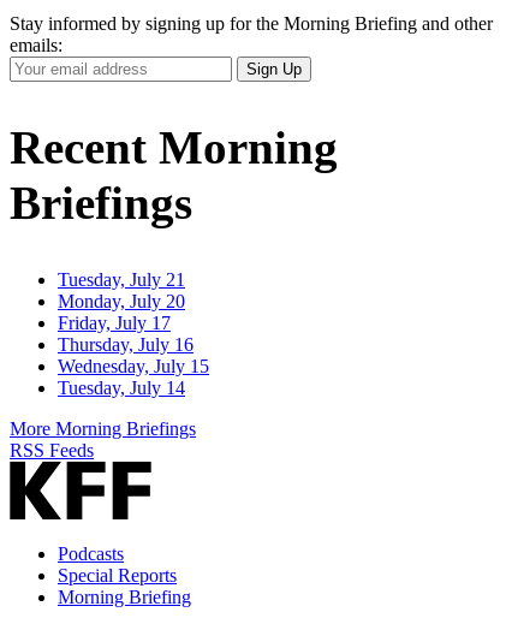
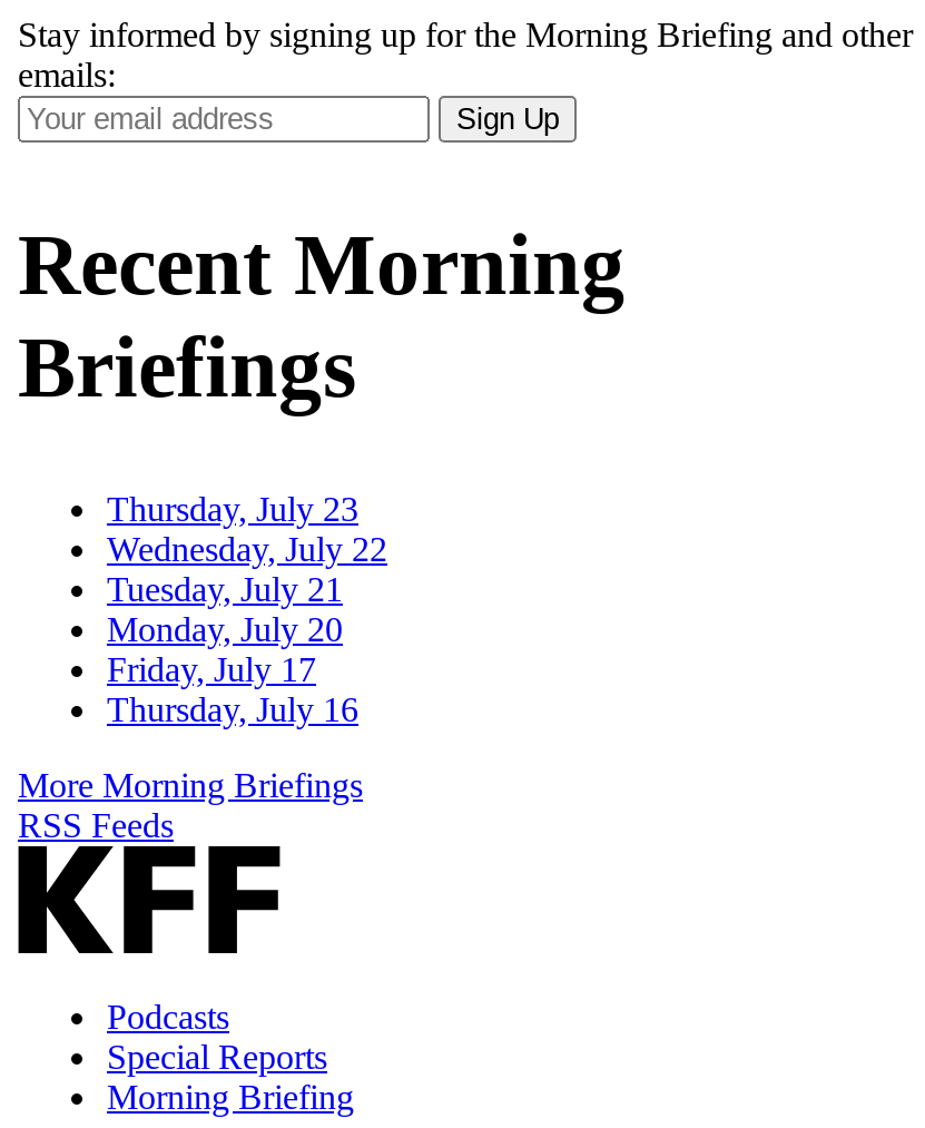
none -> [107,491,387,569] Thursday, July 23 | Wednesday, July 22
moved [58,270,194,355] -> [107,571,358,729]: Tuesday, July 21 | Monday, July 20 | Friday, July 17 | Thursday, July 16
[58,356,209,399] Wednesday, July 15 | Tuesday, July 14 -> none

